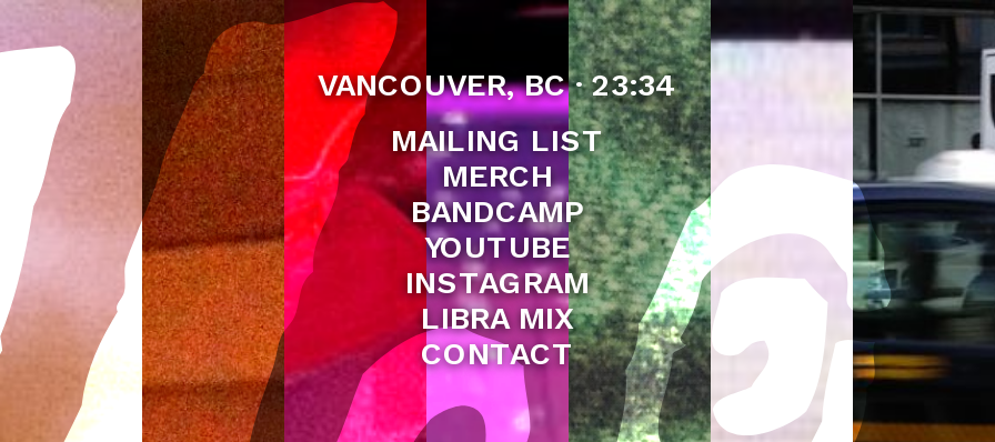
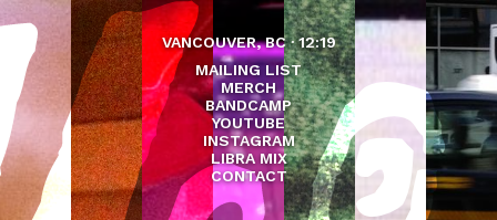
[318,67,677,102] VANCOUVER, BC · 23:34 -> [161,33,336,51] VANCOUVER, BC · 12:19

